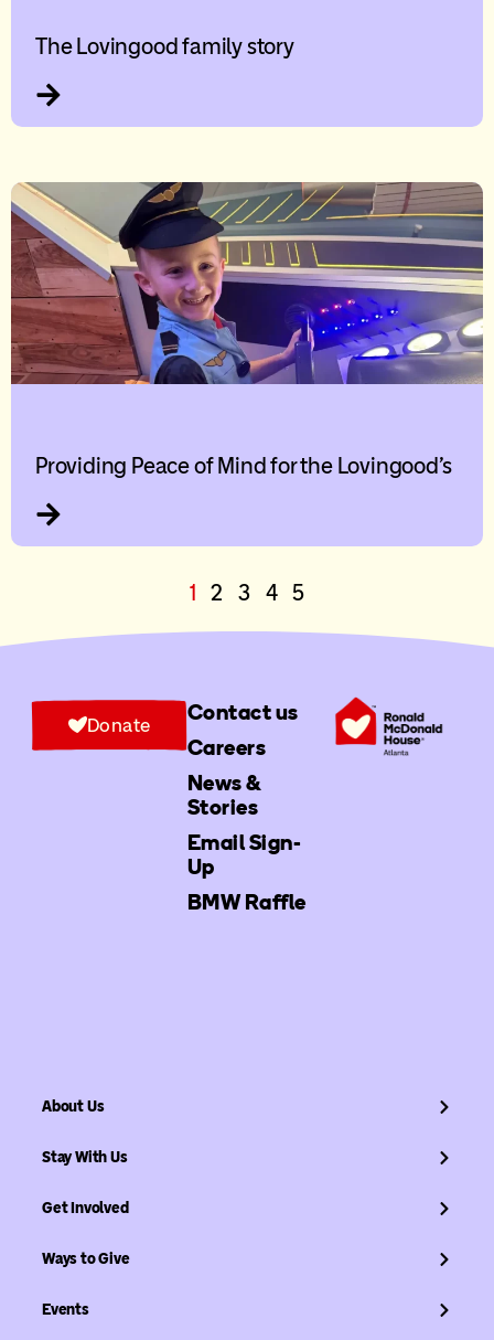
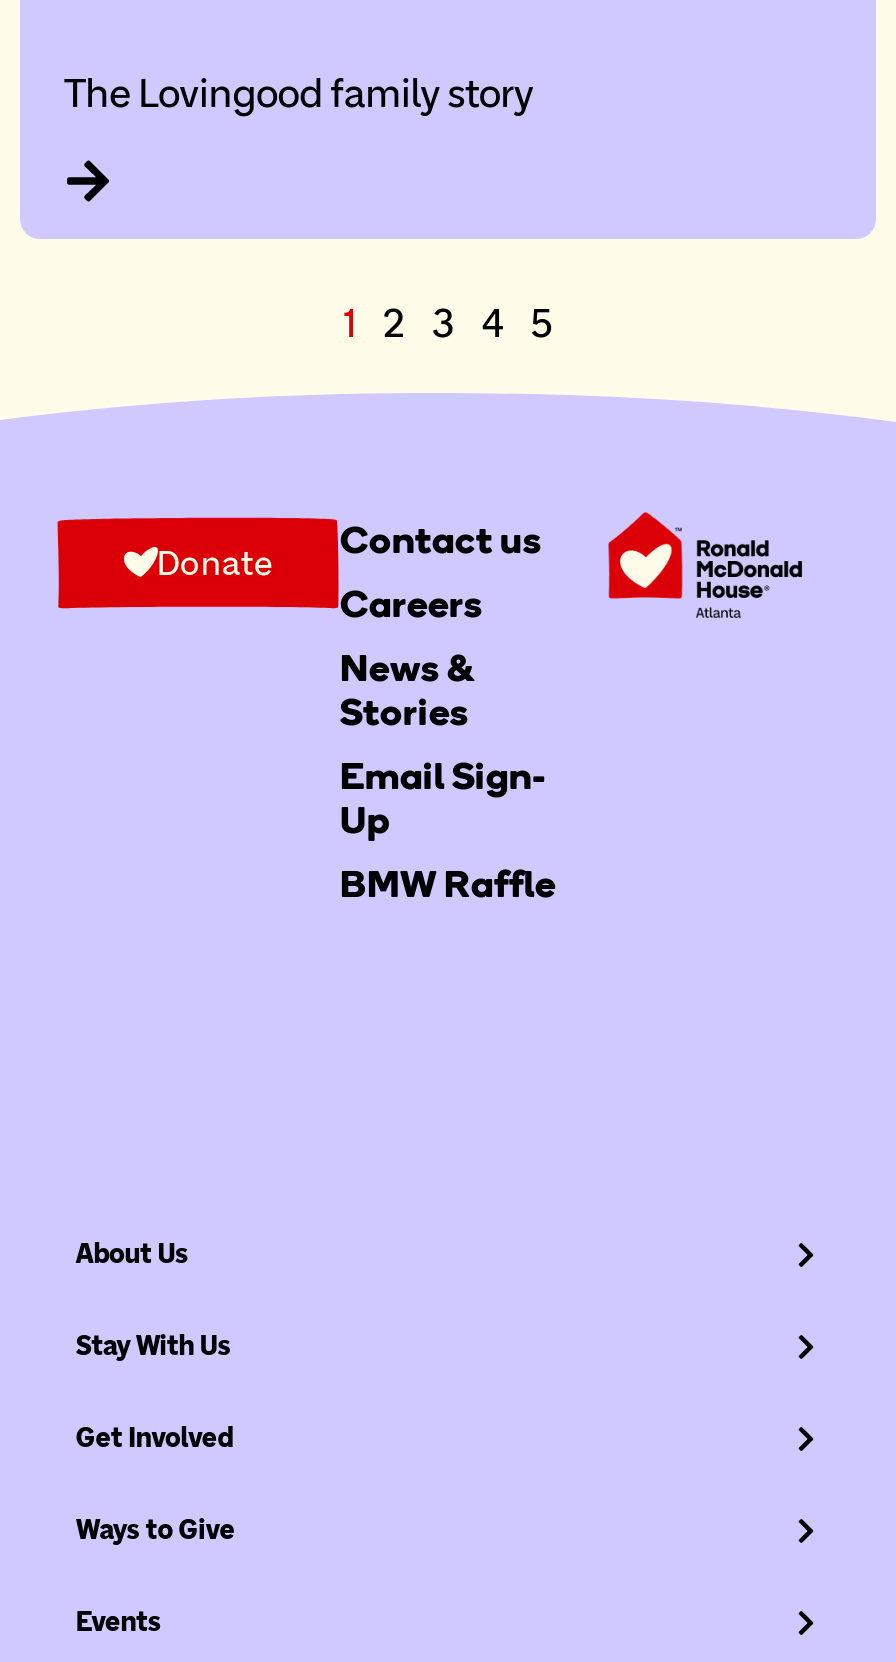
[10,181,484,385] [image] -> none
[35,452,451,479] Providing Peace of Mind for the Lovingood’s -> none

